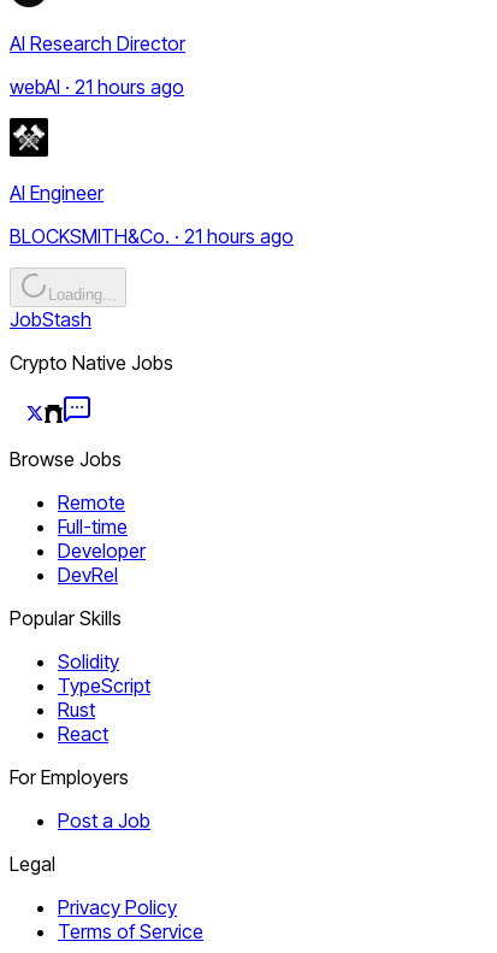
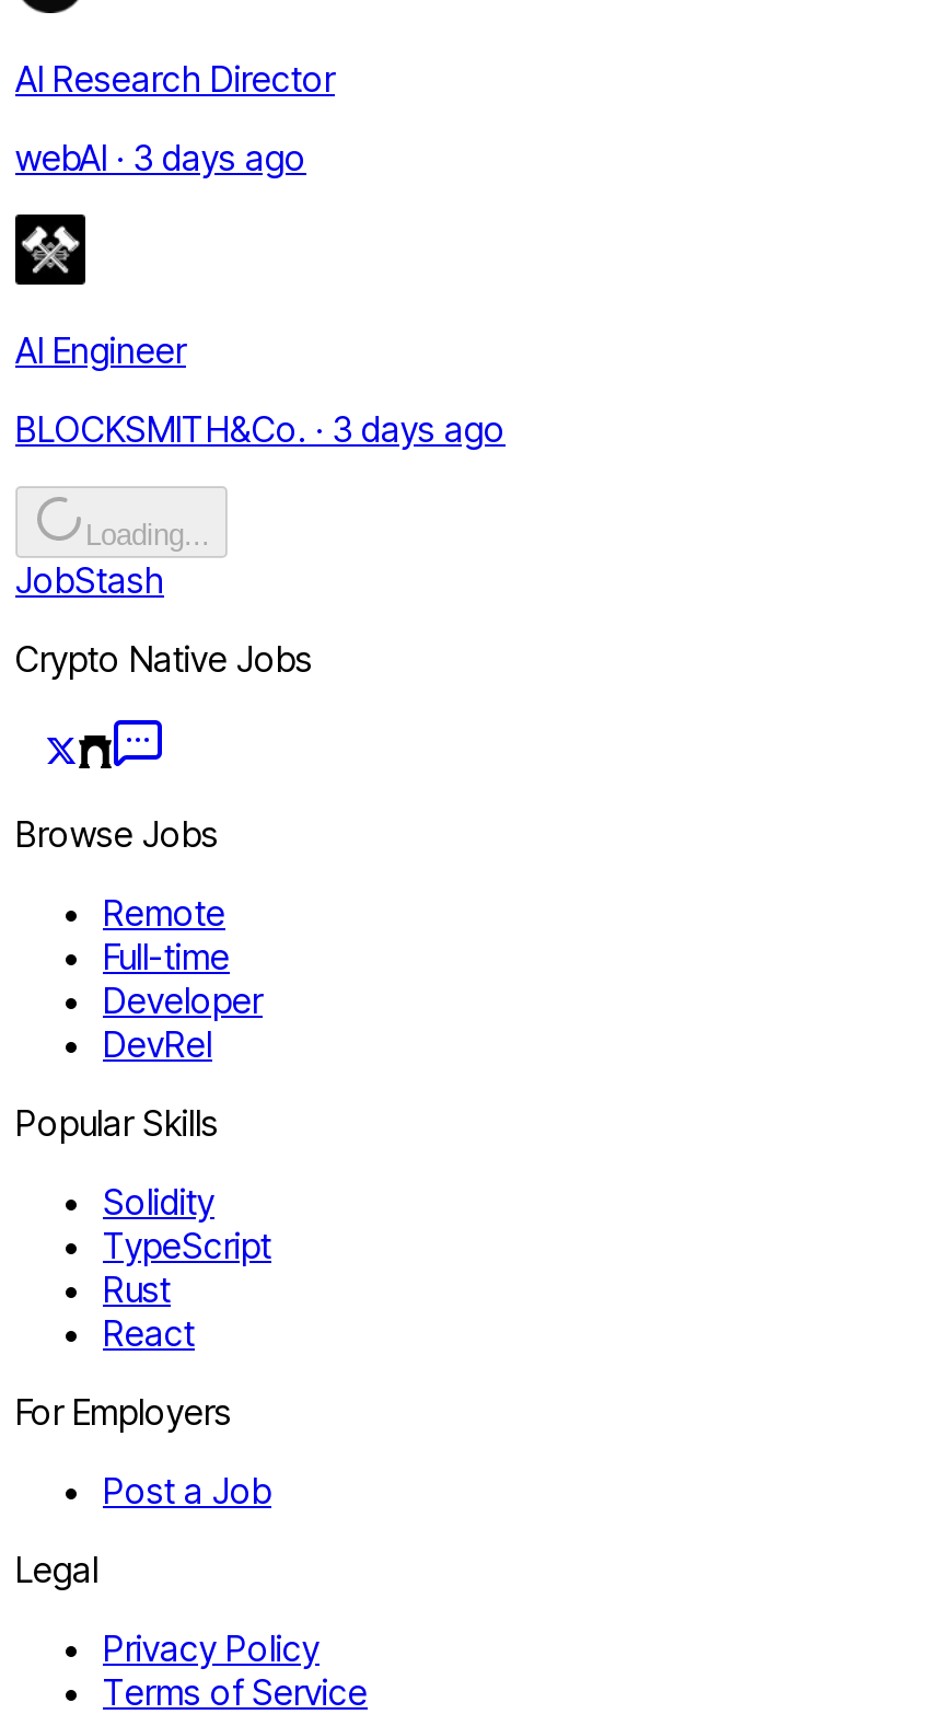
[10,74,184,99] webAI · 21 hours ago -> [15,135,306,179] webAI · 3 days ago
[10,224,294,248] BLOCKSMITH&Co. · 21 hours ago -> [15,407,506,450] BLOCKSMITH&Co. · 3 days ago

